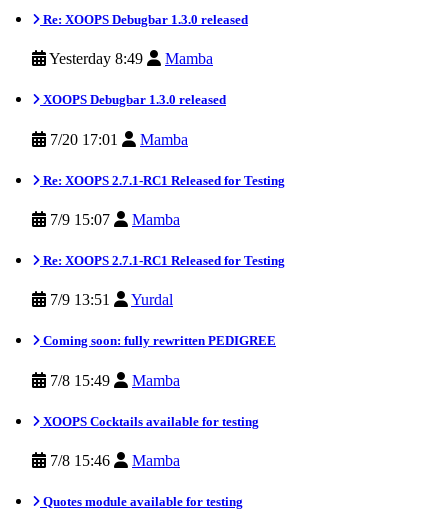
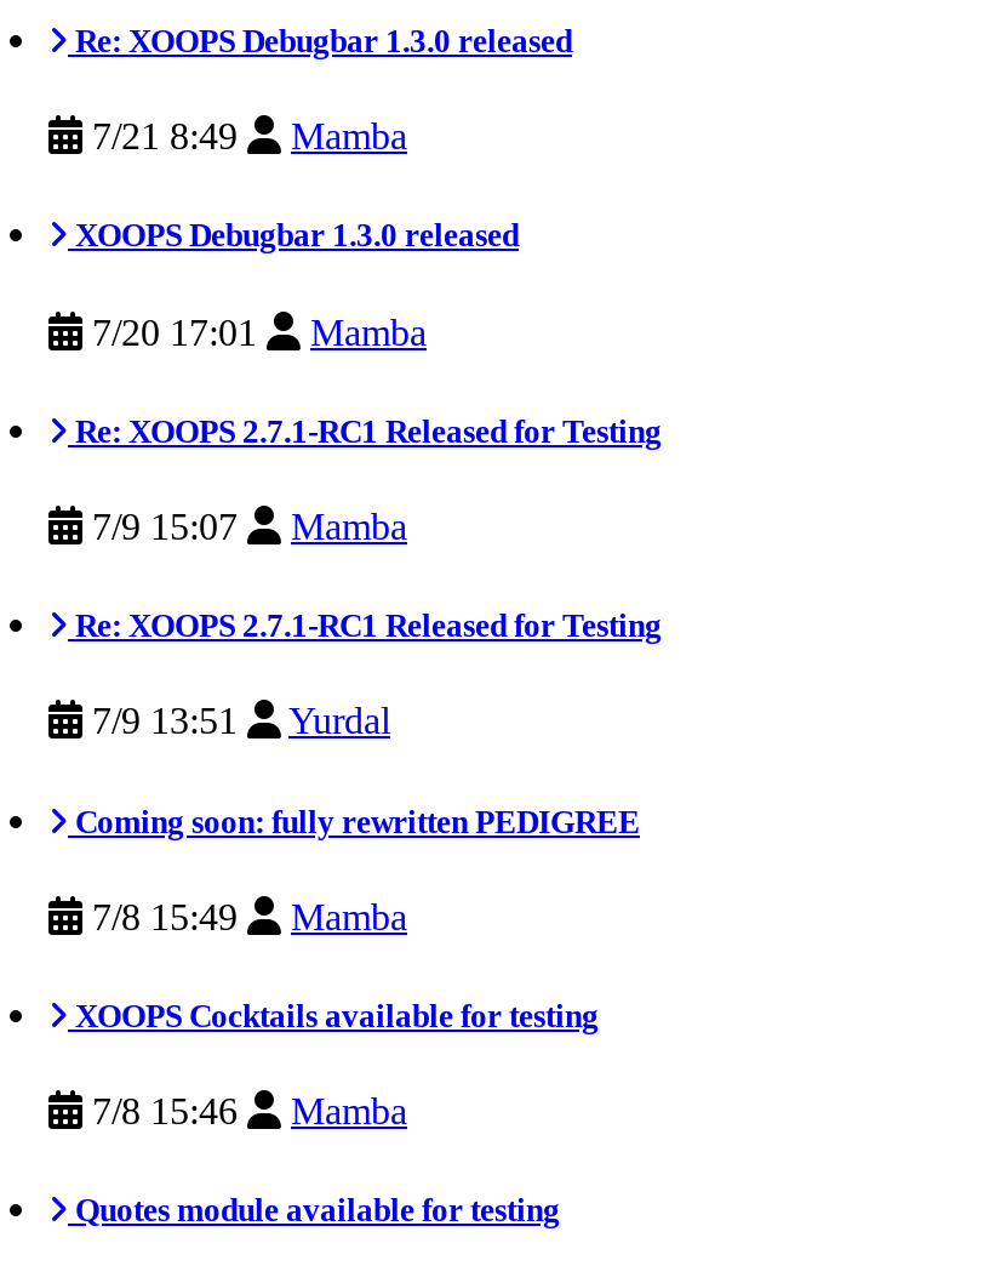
[46,50,213,67] Yesterday 8:49 Mamba -> [82,116,407,157] 7/21 8:49 Mamba

